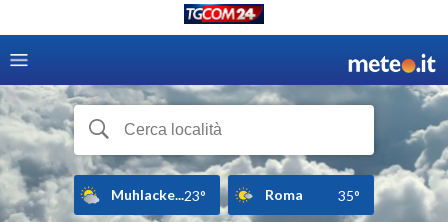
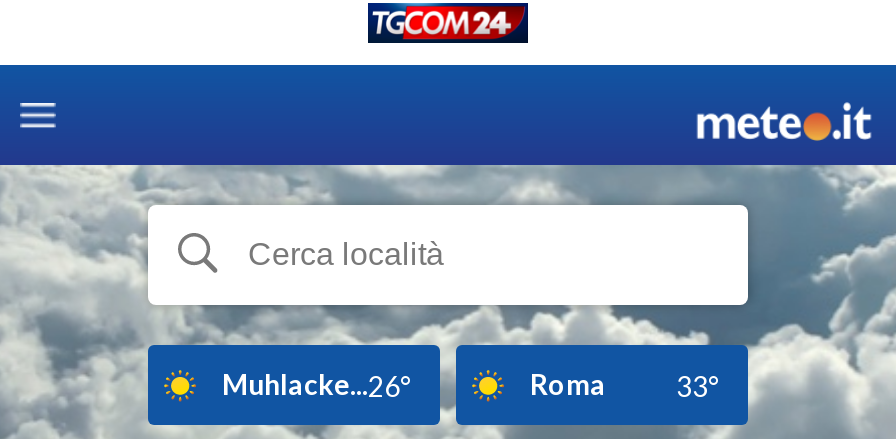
[111,185,206,203] Muhlacke...23° -> [222,366,412,402] Muhlacke...26°
[338,186,360,203] 35° -> [676,368,720,402] 33°

